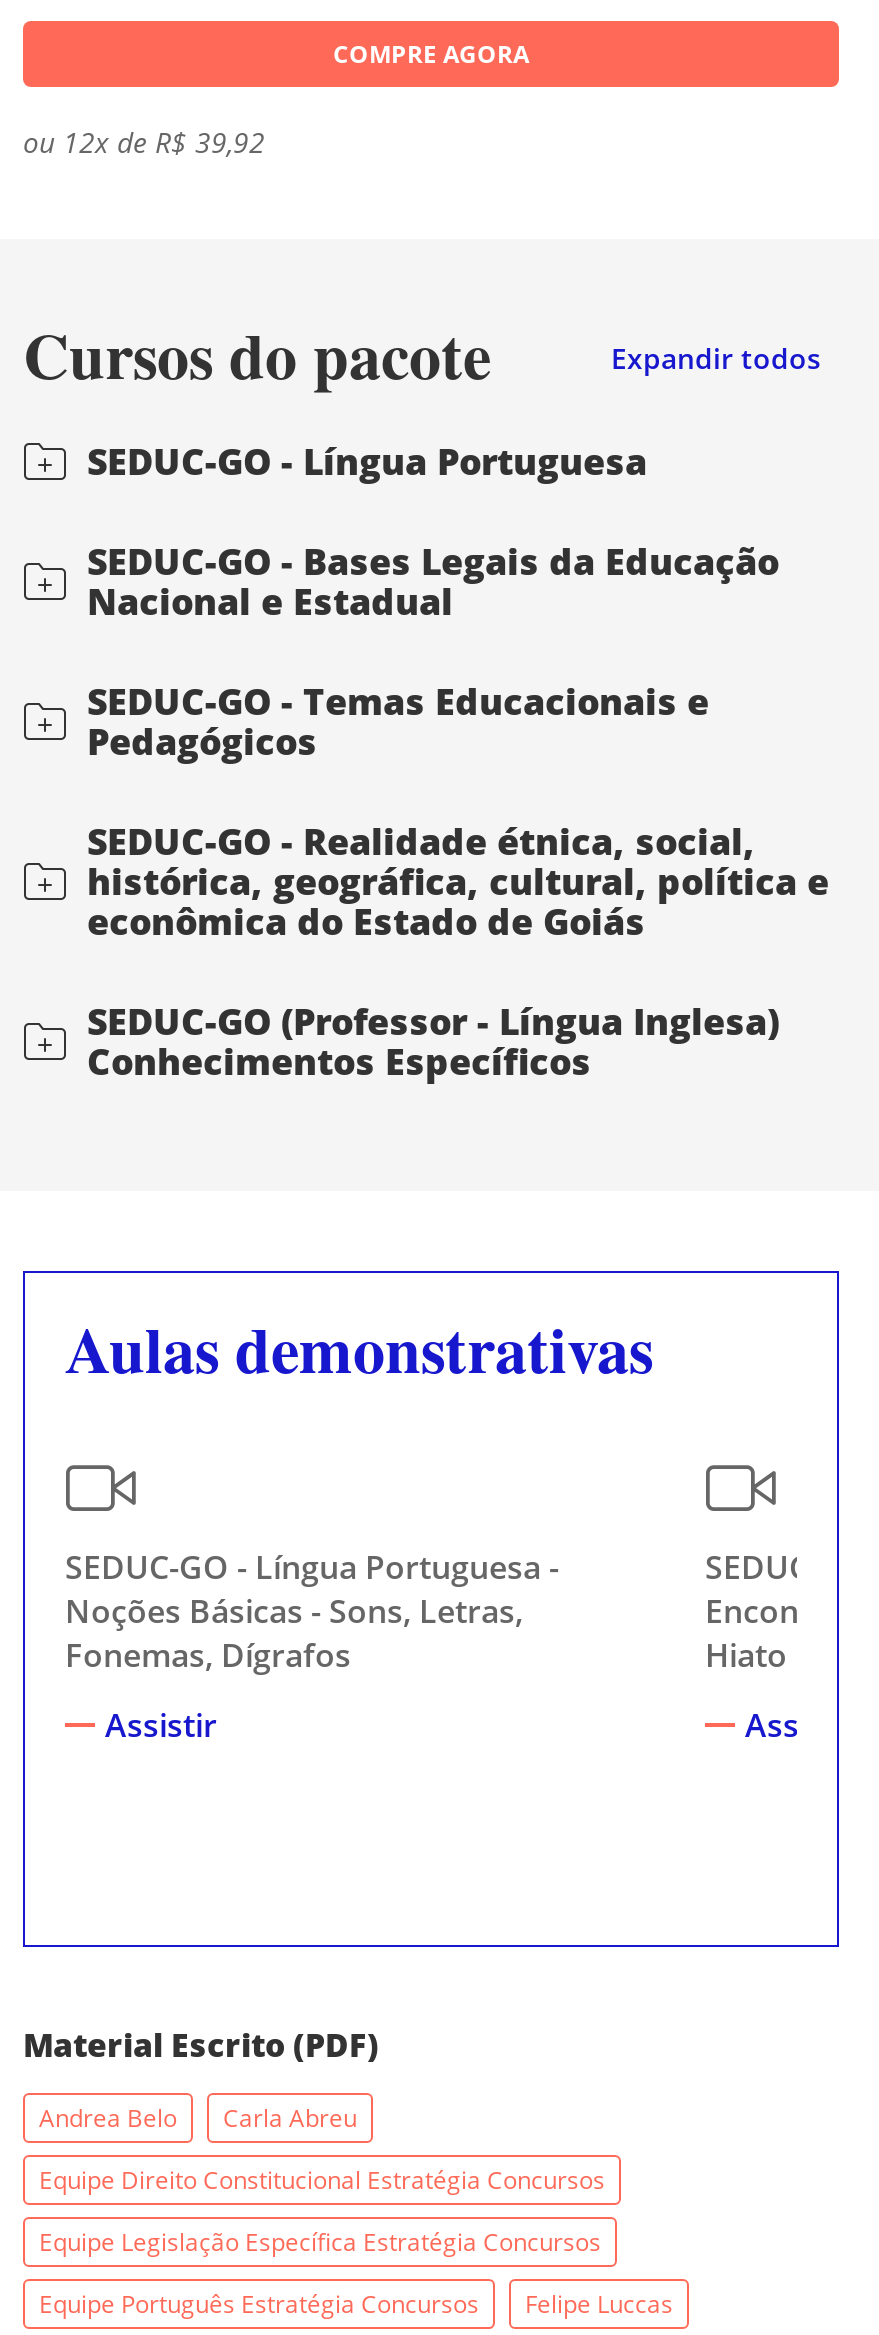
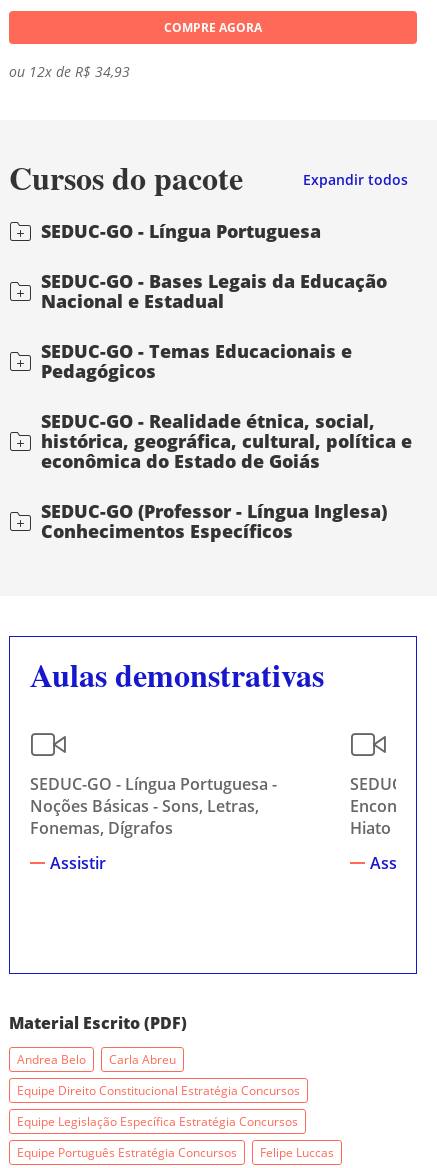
[23,123,265,161] ou 12x de R$ 39,92 -> [9,62,130,81] ou 12x de R$ 34,93

